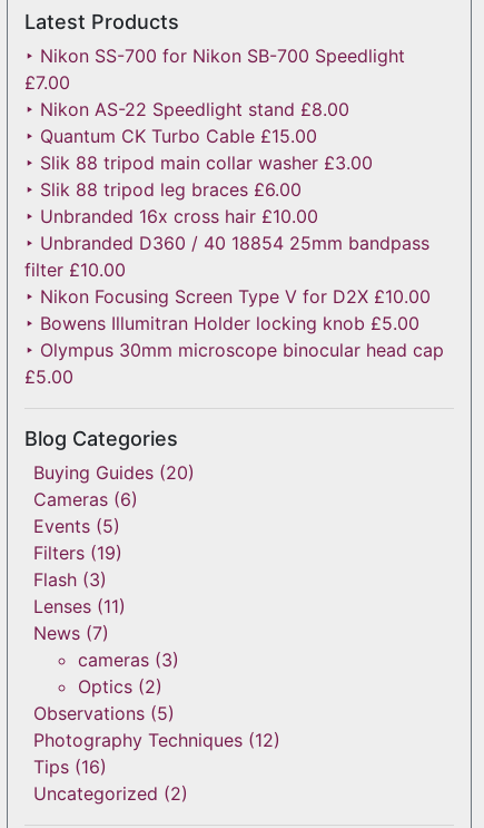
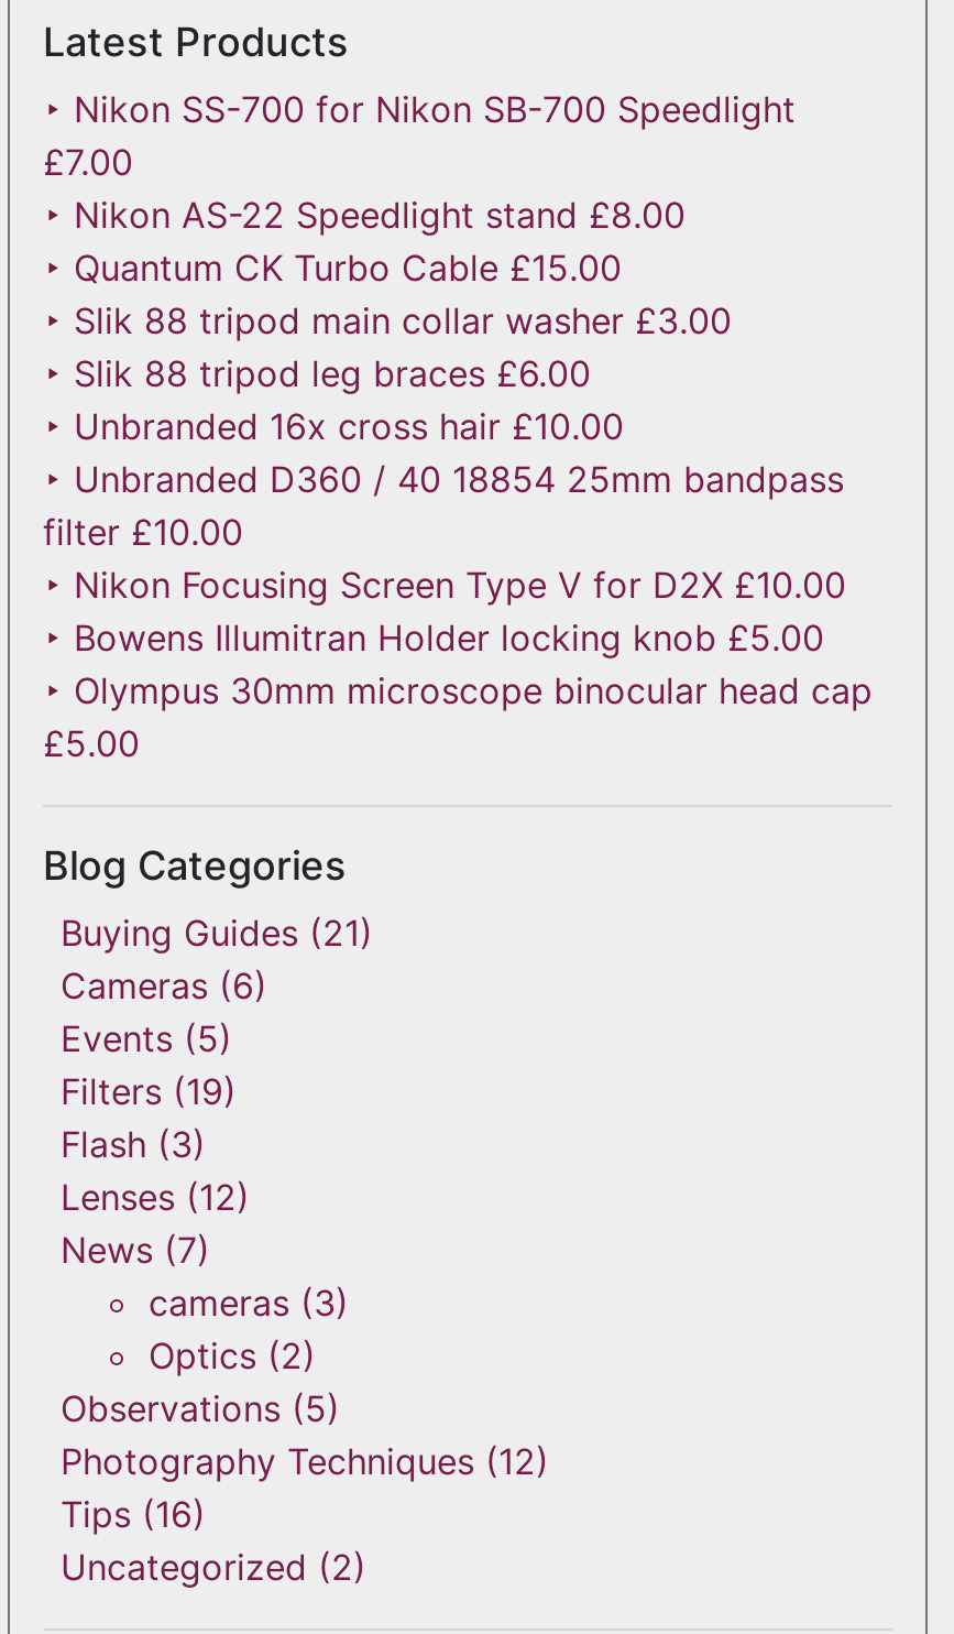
[33,461,195,483] Buying Guides (20) -> [61,910,373,954] Buying Guides (21)
[33,595,126,617] Lenses (11) -> [61,1174,250,1218] Lenses (12)

